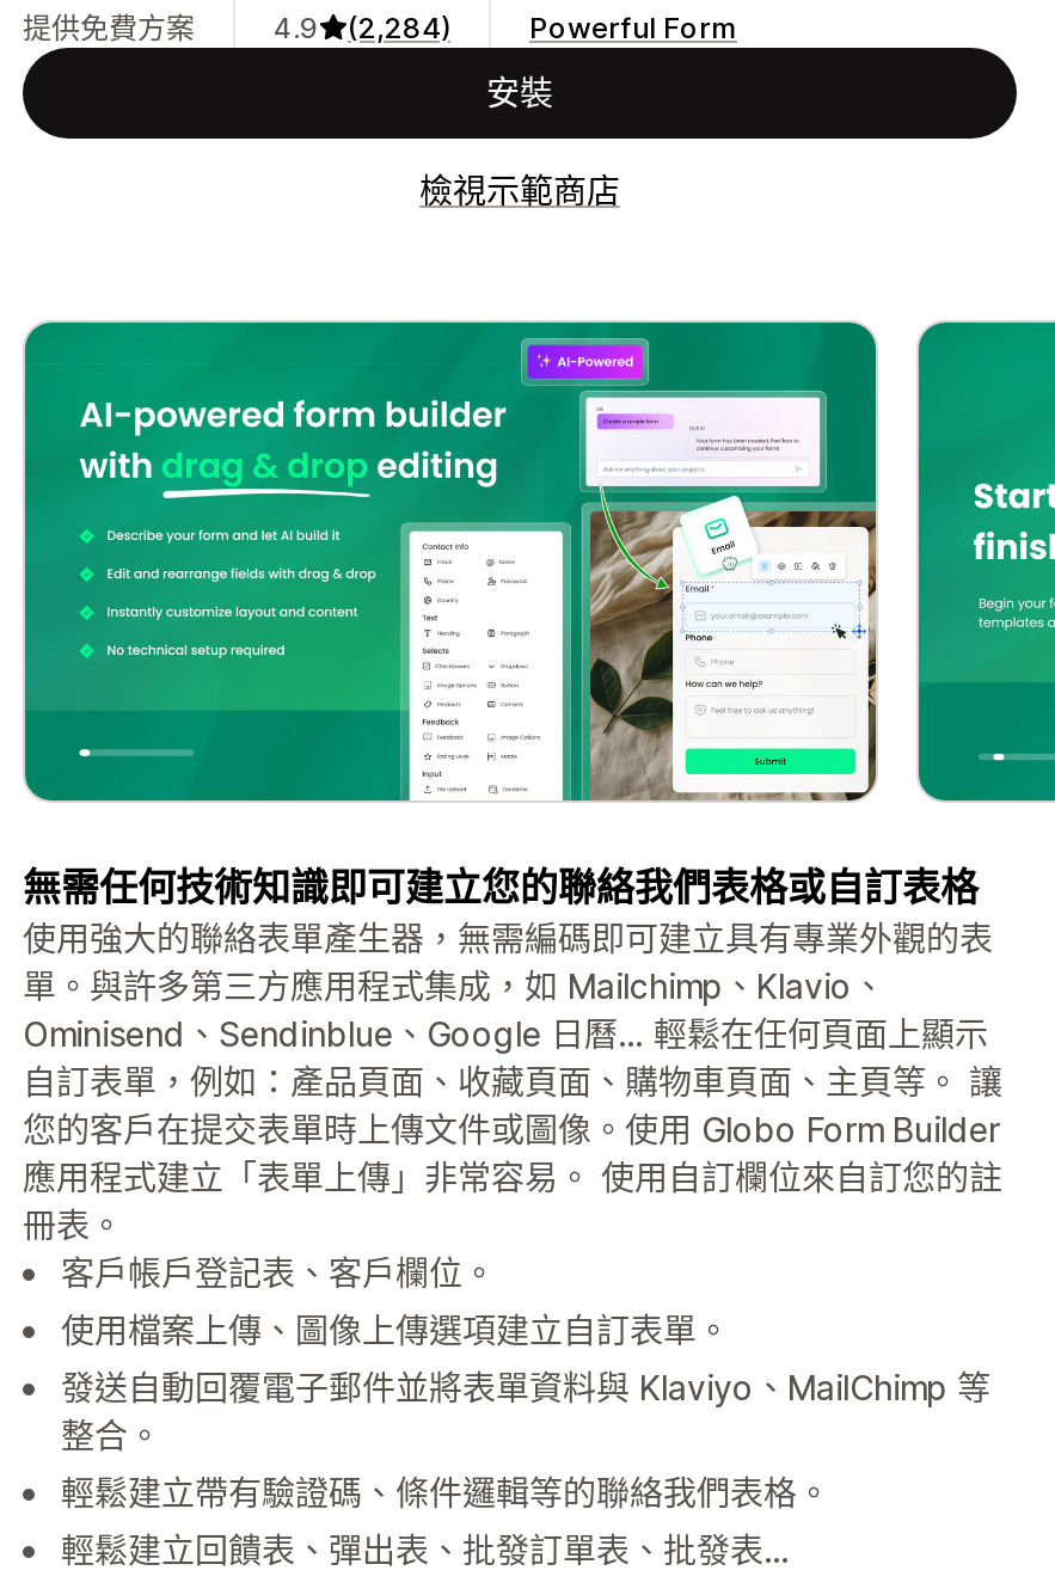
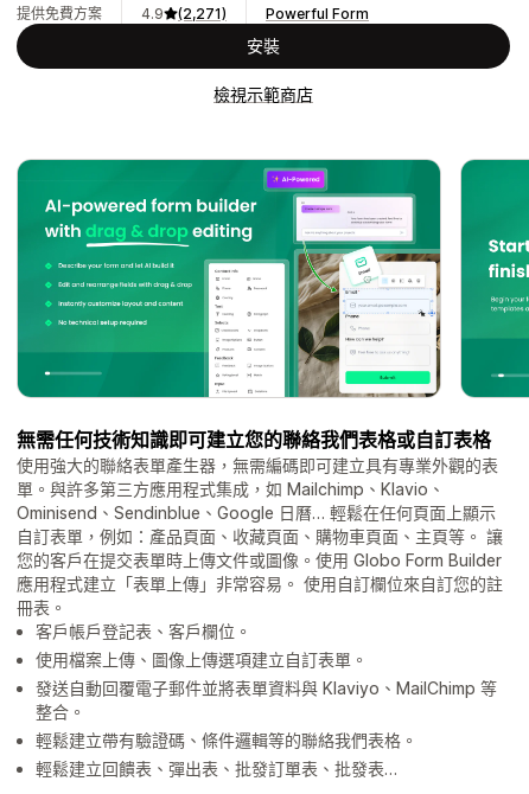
[274,10,450,45] 4.9 (2,284) -> [141,5,227,23] 4.9 (2,271)

